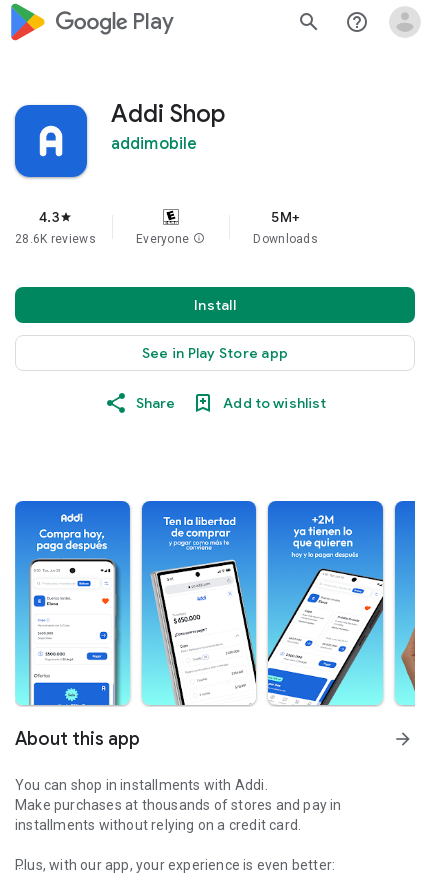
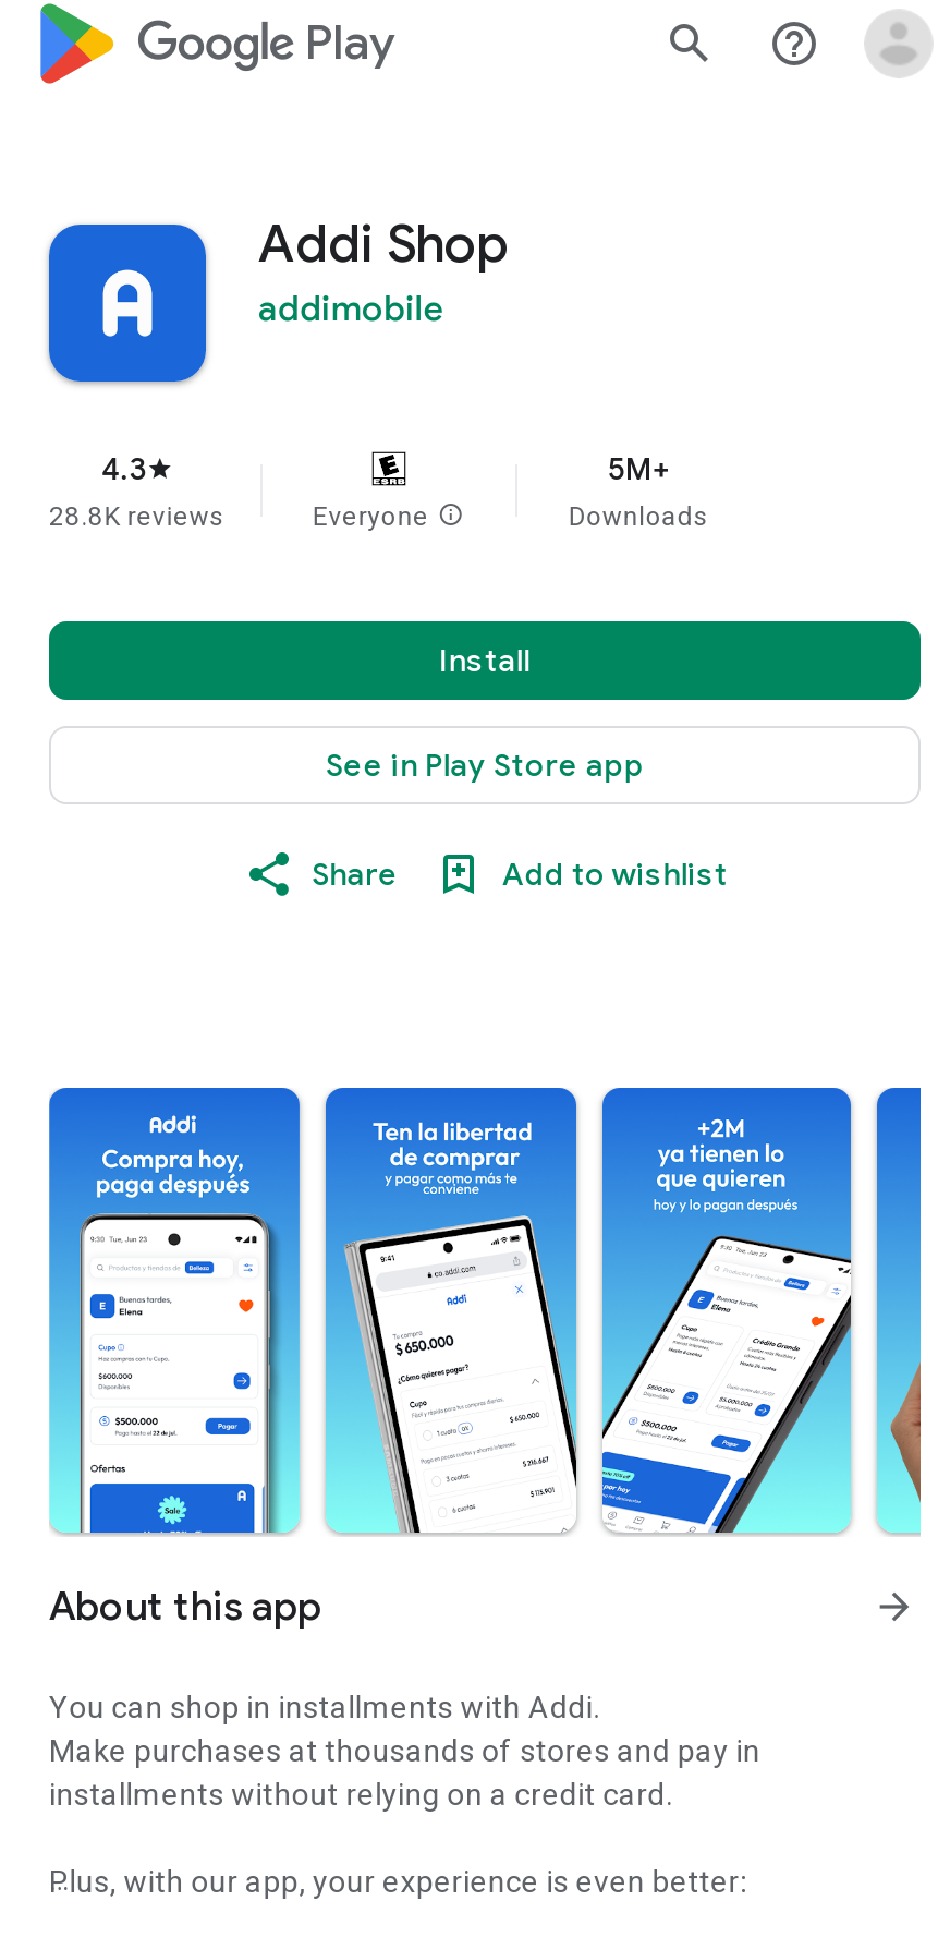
[15,232,96,246] 28.6K reviews -> [49,501,225,532] 28.8K reviews

